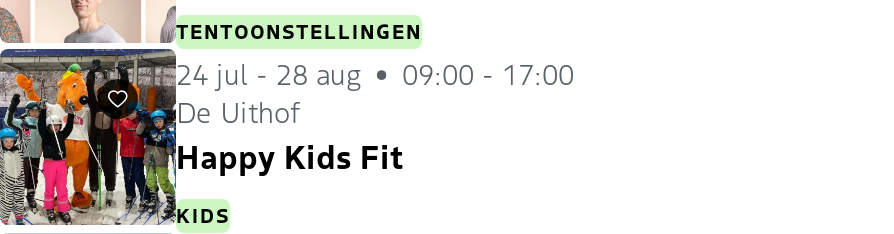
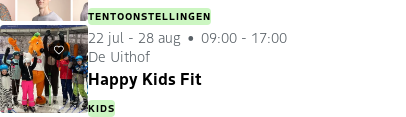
[176,54,574,94] 24 jul - 28 aug 09:00 - 17:00 -> [88,27,287,47] 22 jul - 28 aug 09:00 - 17:00

